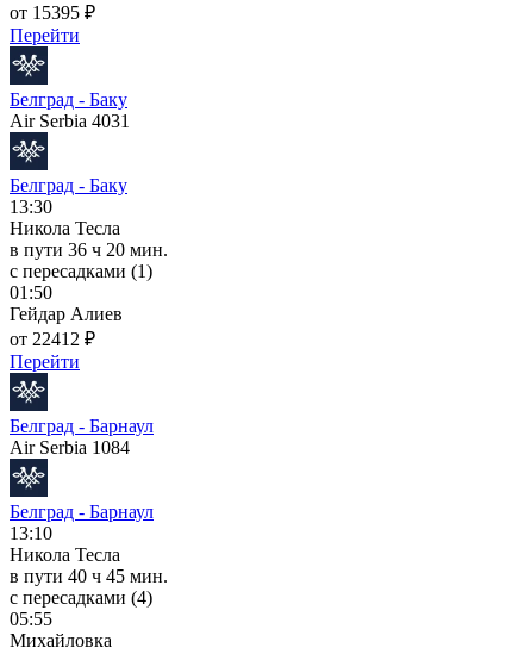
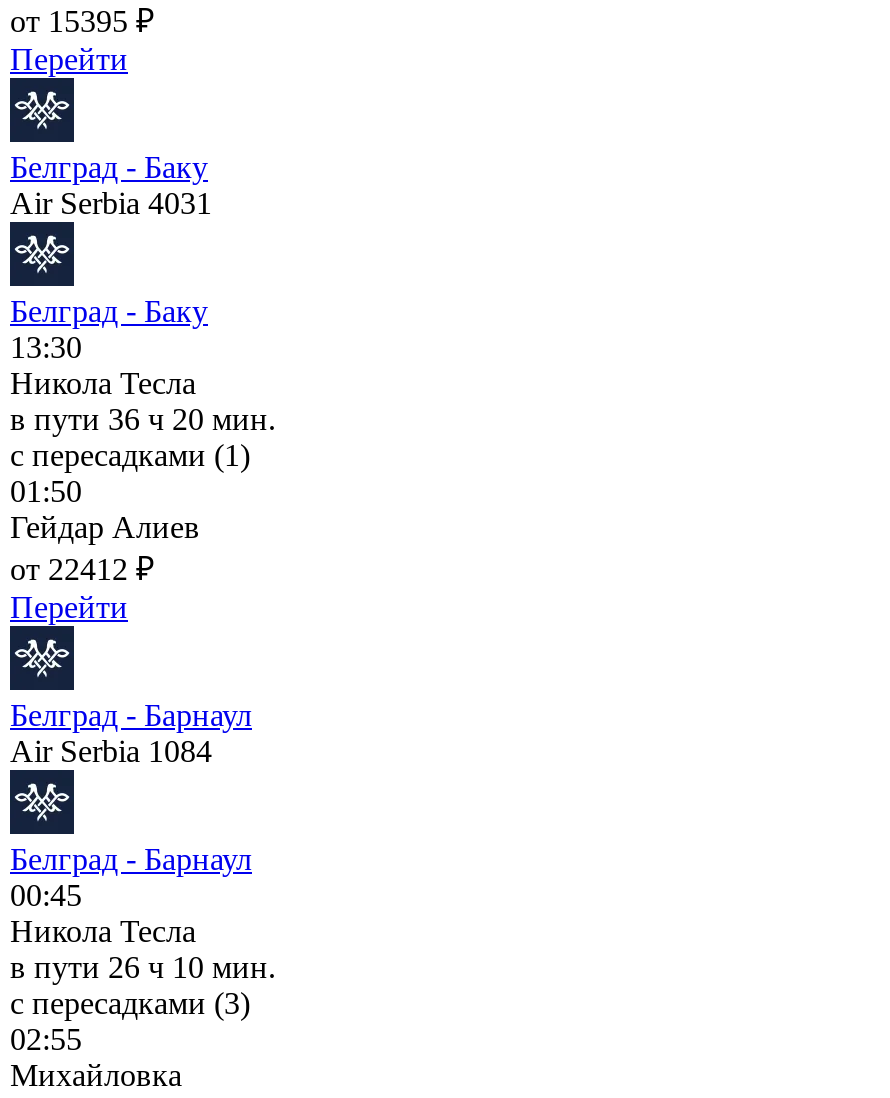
[10,523,52,544] 13:10 -> [10,879,82,913] 00:45
[10,566,168,586] в пути 40 ч 45 мин. -> [10,951,276,985] в пути 26 ч 10 мин.
[10,588,152,608] с пересадками (4) -> [10,987,250,1021] с пересадками (3)
[10,609,52,629] 05:55 -> [10,1023,82,1057] 02:55

